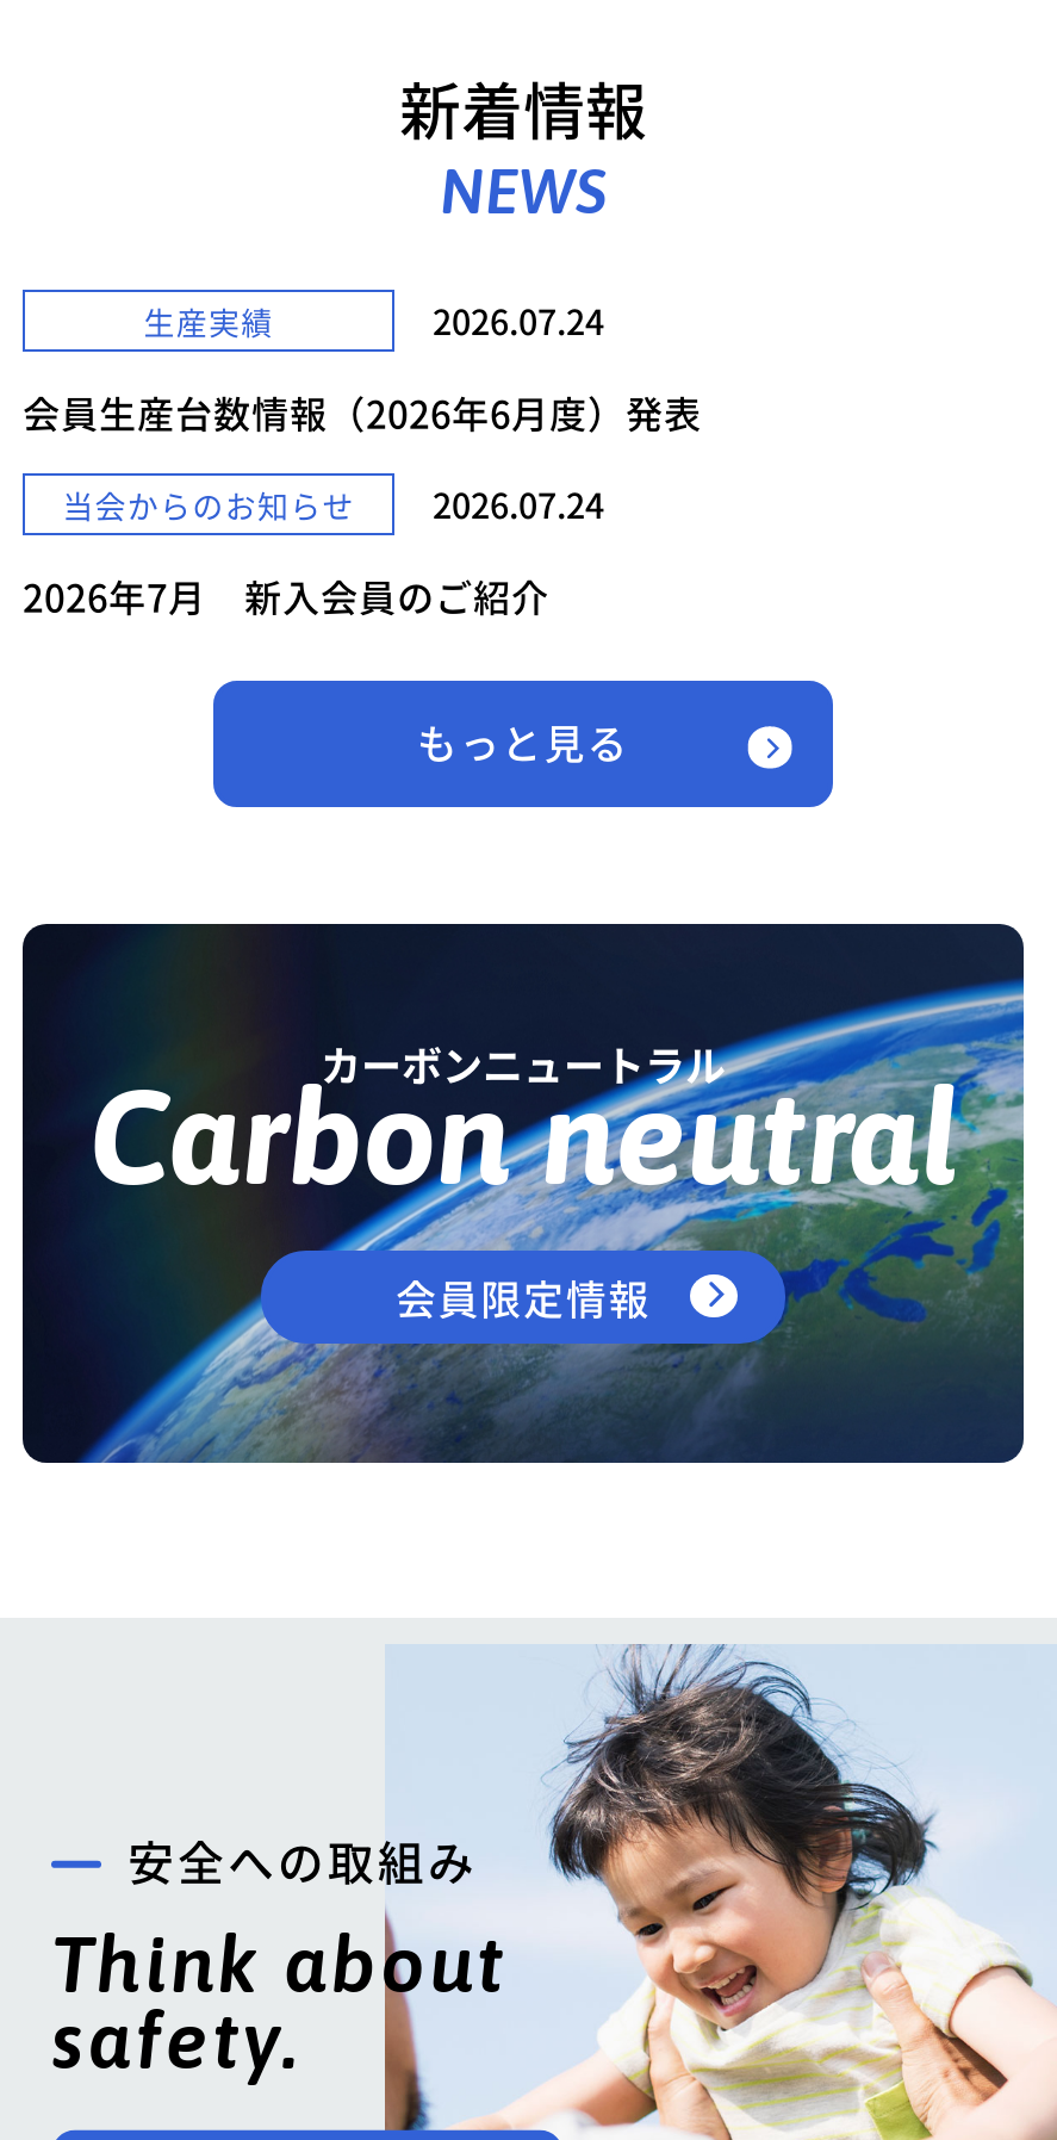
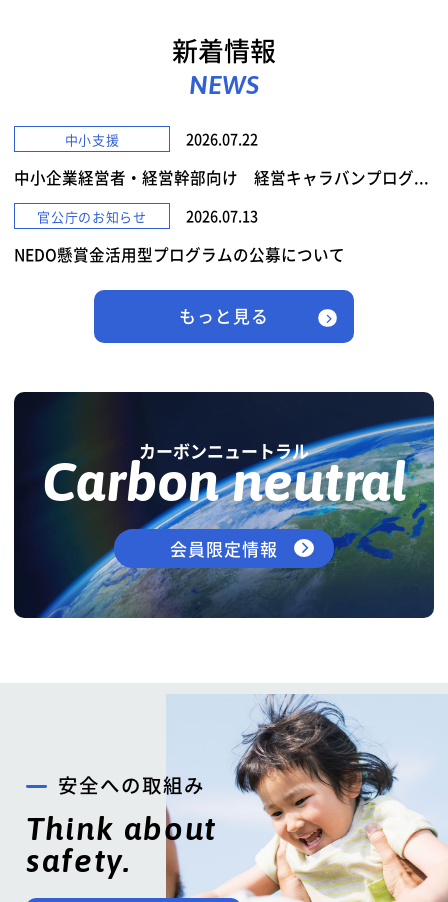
[143,294,604,346] 生産実績 | 2026.07.24 -> [65,128,258,150] 中小支援 | 2026.07.22
[23,385,702,440] 会員生産台数情報（2026年6月度）発表 -> [14,166,429,189] 中小企業経営者・経営幹部向け 経営キャラバンプログ...
[62,478,604,530] 当会からのお知らせ | 2026.07.24 -> [37,205,258,227] 官公庁のお知らせ | 2026.07.13
[23,569,549,624] 2026年7月 新入会員のご紹介 -> [14,243,345,266] NEDO懸賞金活用型プログラムの公募について

